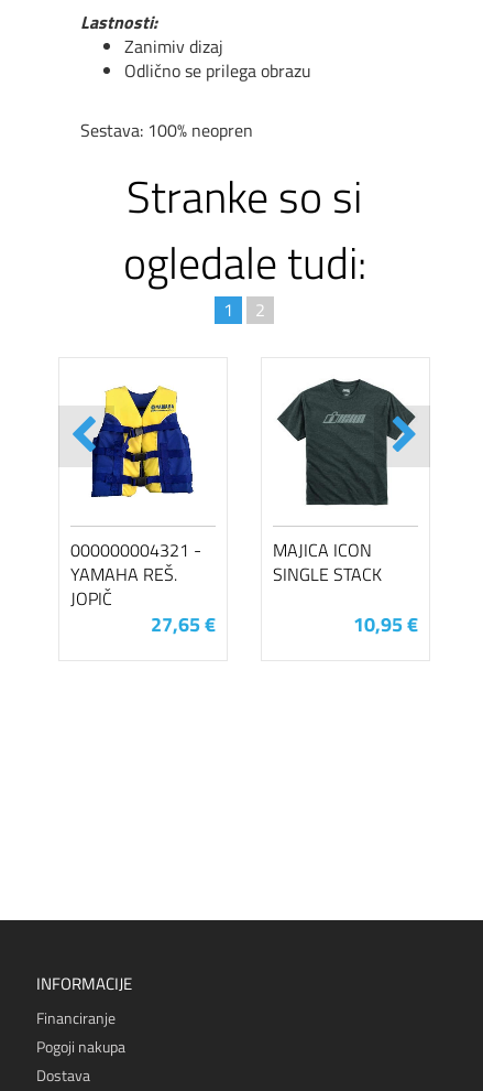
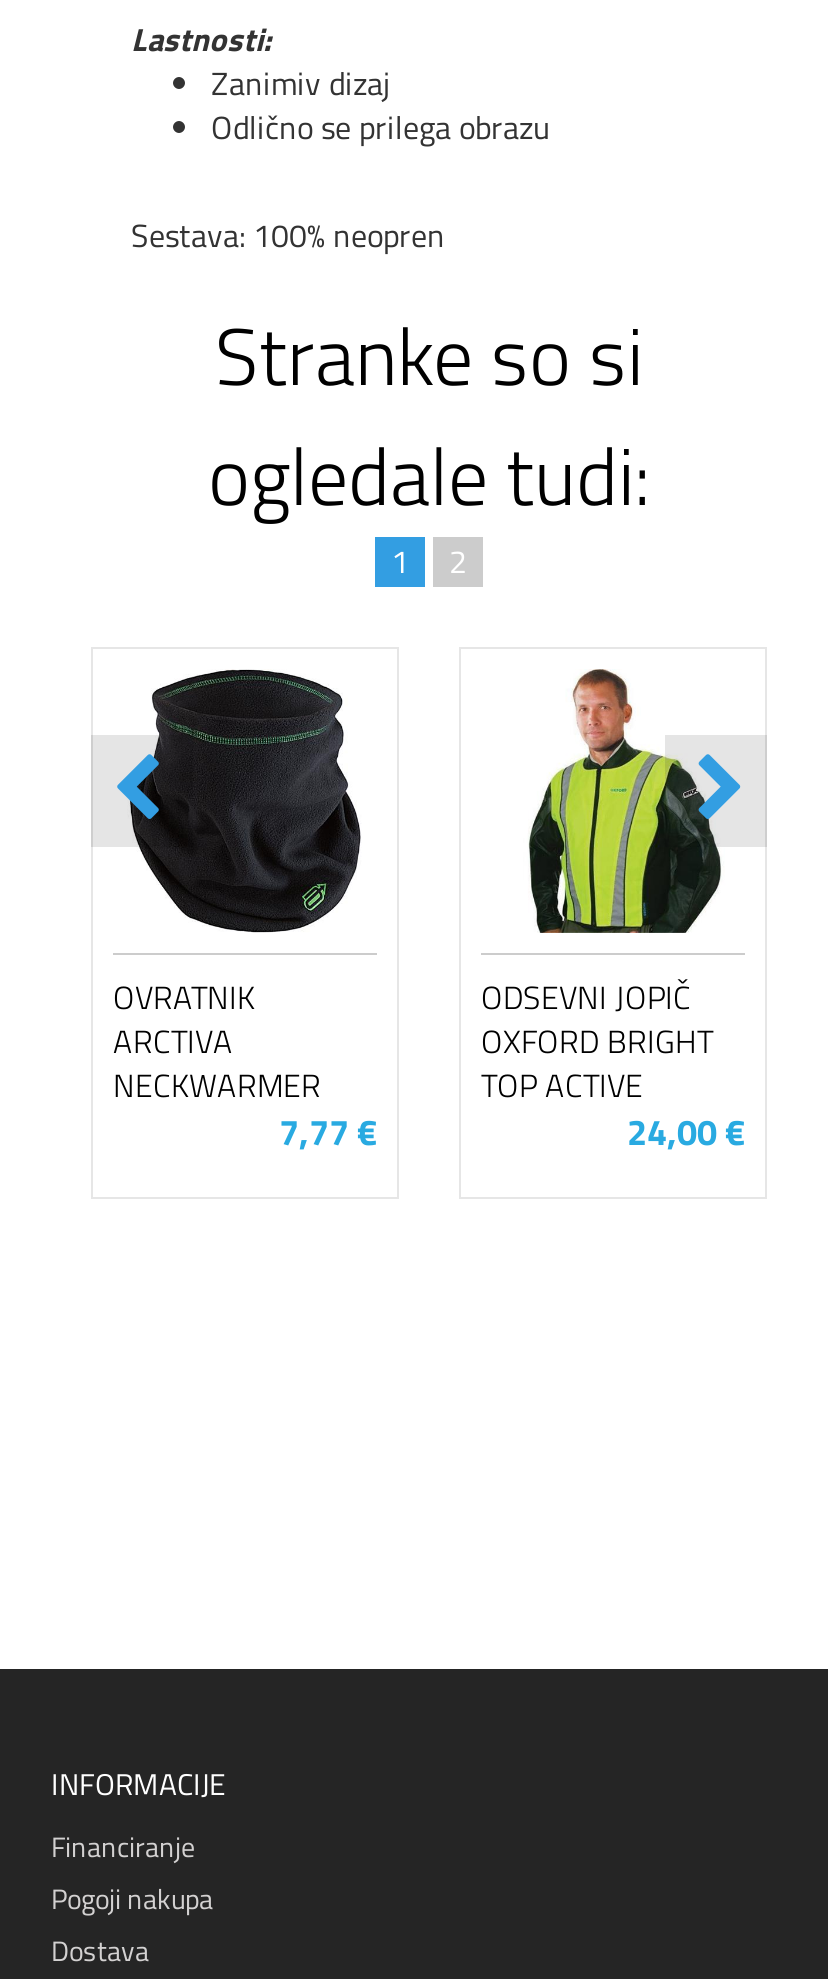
[70,369,216,640] [image] | 000000004321 - | YAMAHA REŠ. | JOPIČ | 27,65 € -> [113,667,377,1160] [image] | OVRATNIK | ARCTIVA | NECKWARMER | 7,77 €
[273,369,418,640] [image] | MAJICA ICON | SINGLE STACK | 10,95 € -> [481,667,745,1160] [image] | ODSEVNI JOPIČ | OXFORD BRIGHT | TOP ACTIVE | 24,00 €

